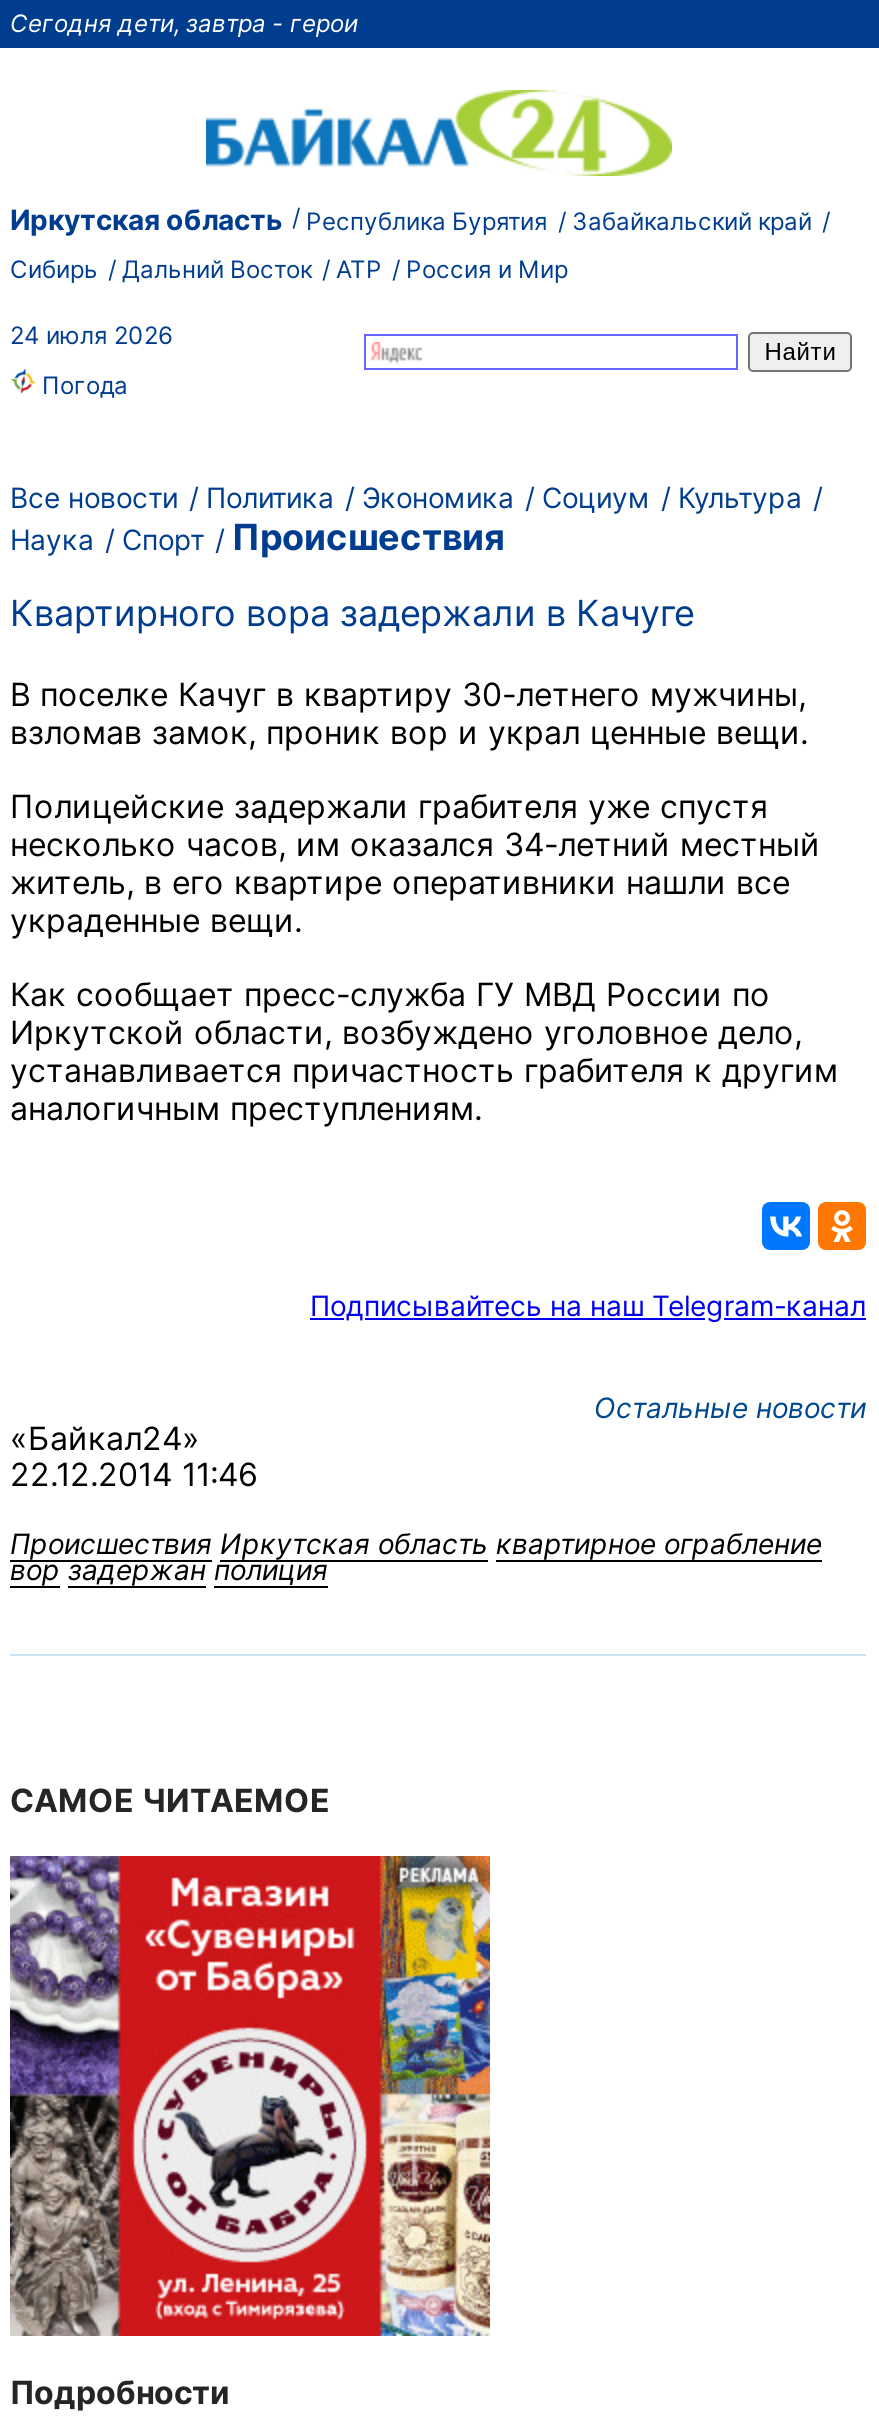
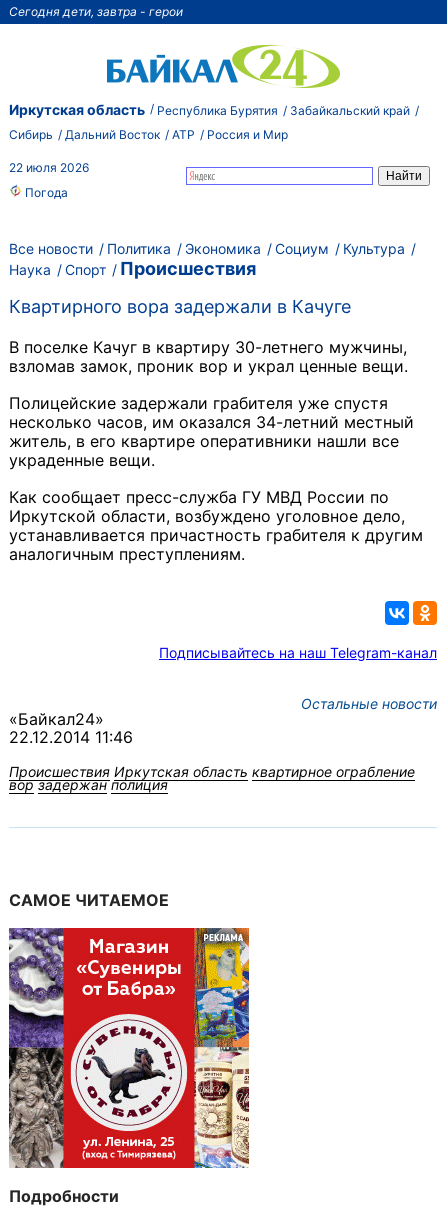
[10,320,172,350] 24 июля 2026 -> [9,160,89,175] 22 июля 2026

